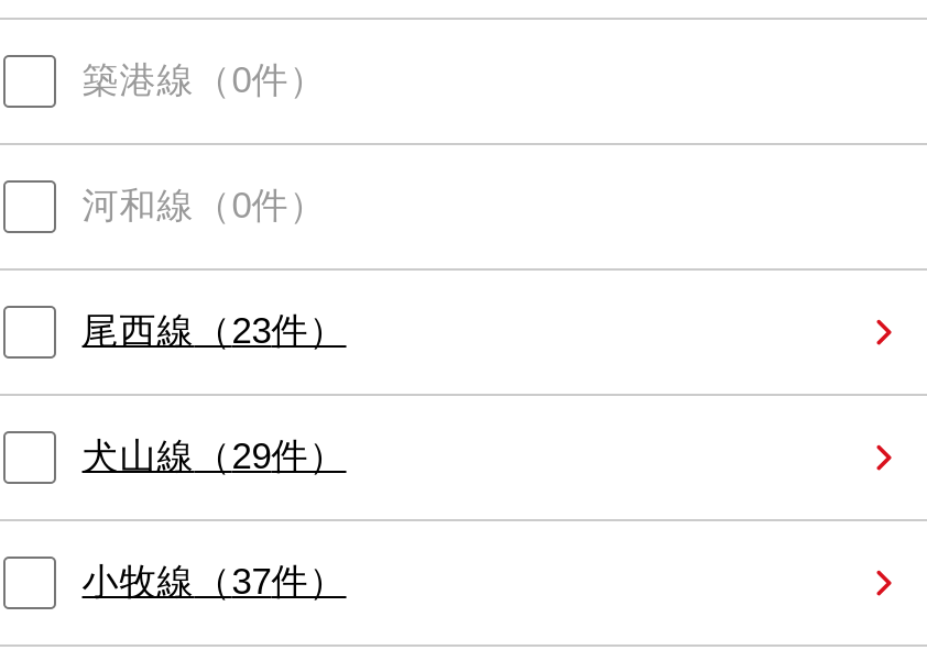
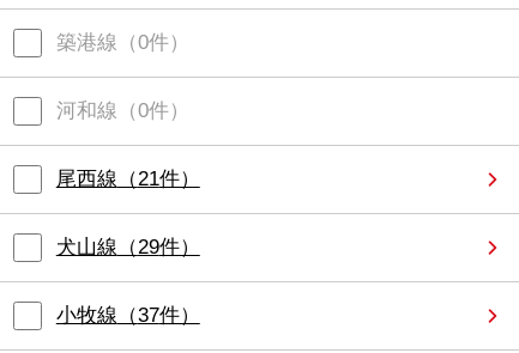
[82,310,346,352] 尾西線（23件） -> [56,168,200,190] 尾西線（21件）

